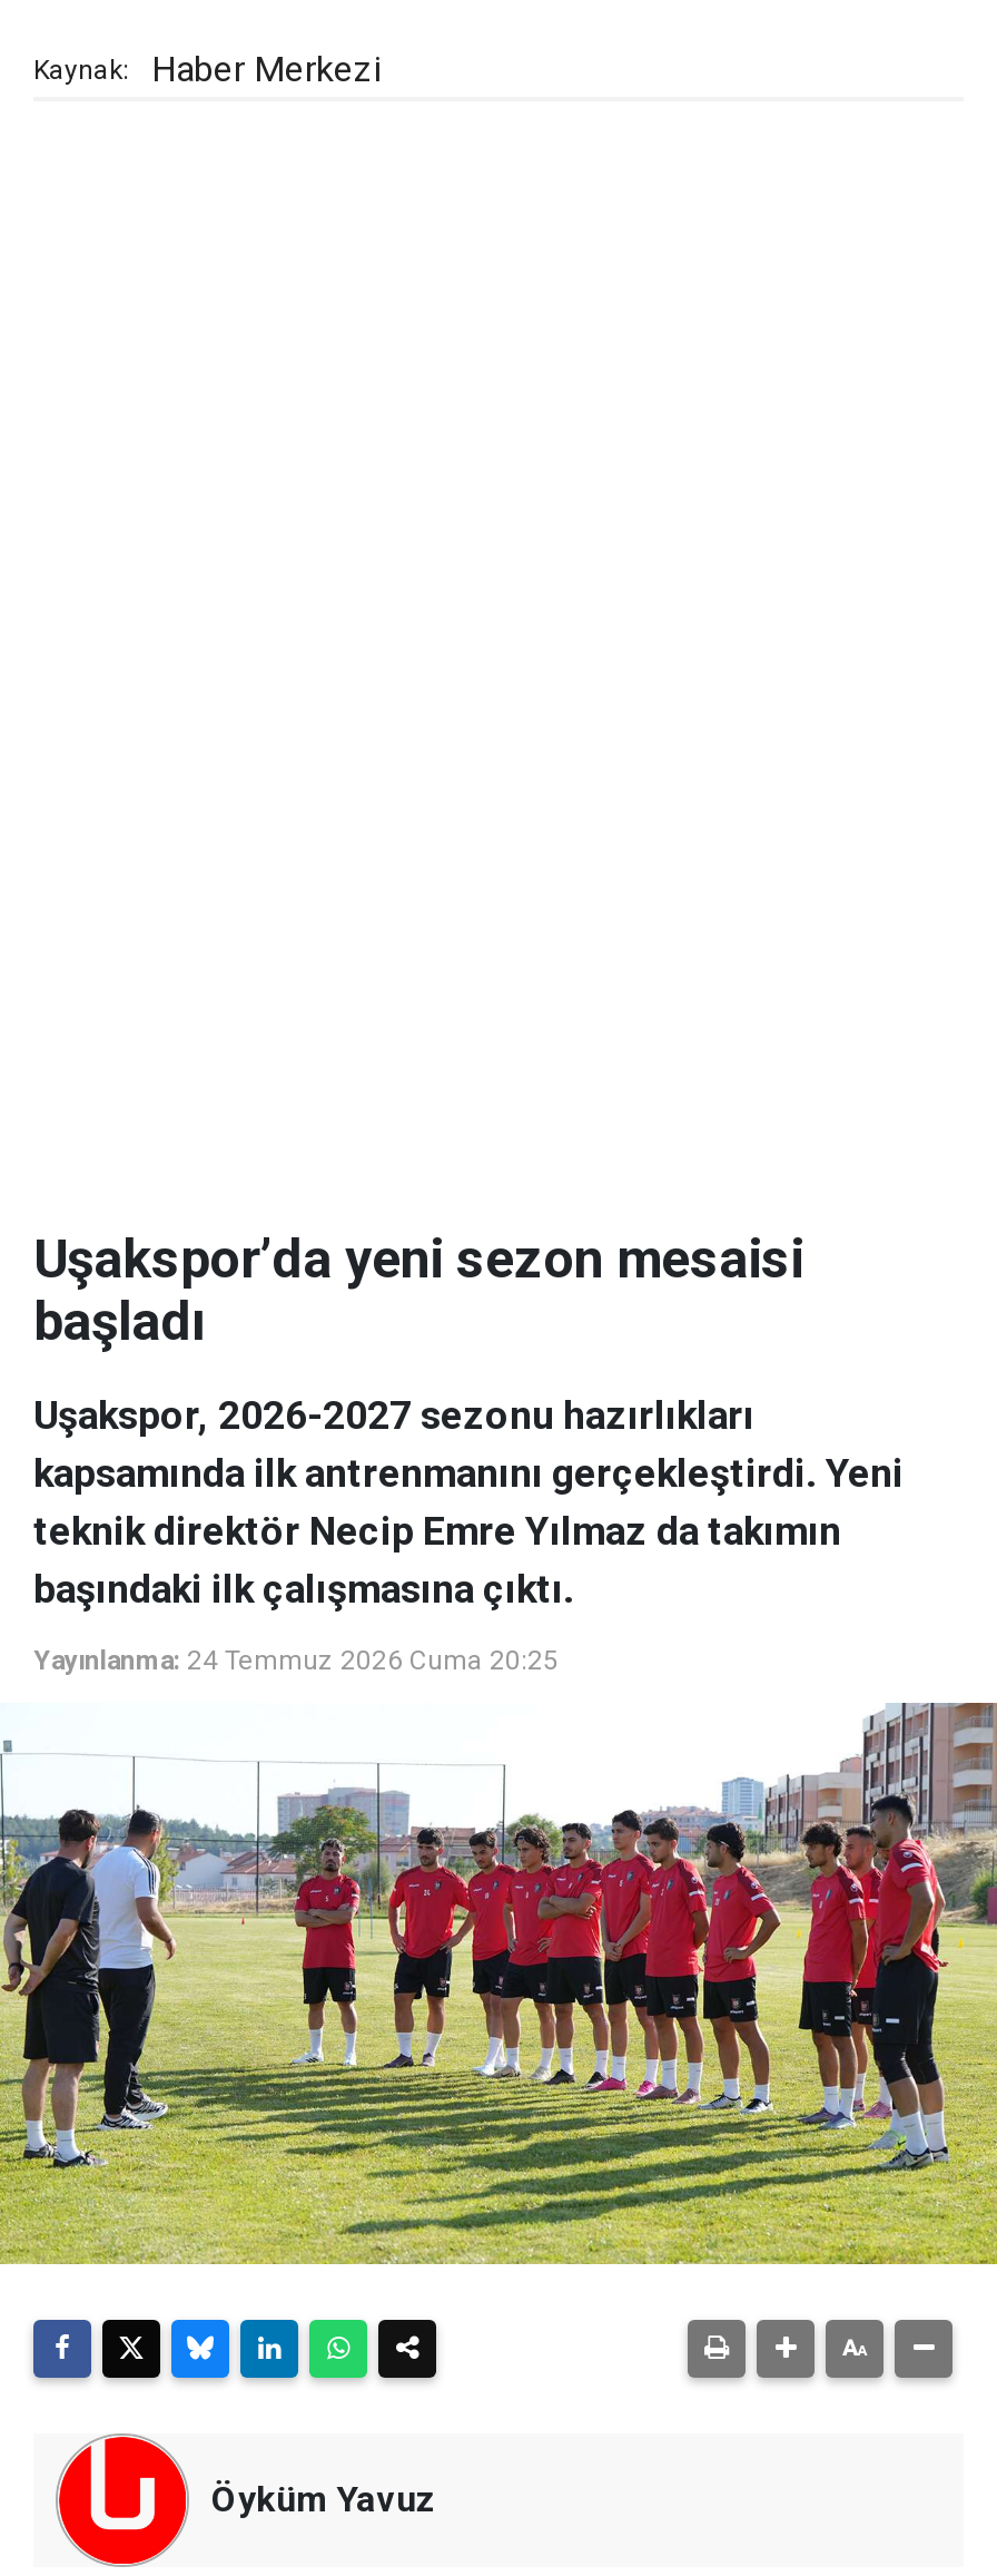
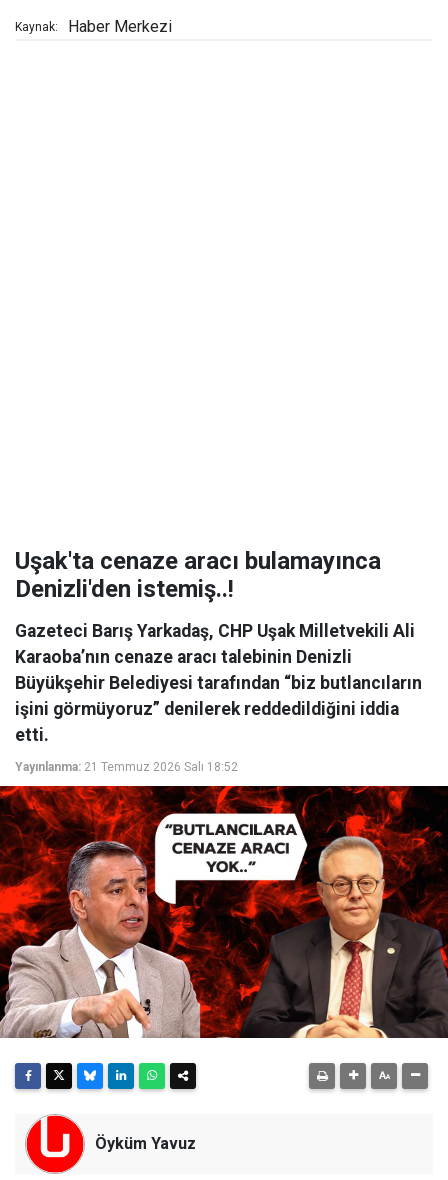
[33,1230,803,1354] Uşakspor’da yeni sezon mesaisi | başladı -> [15,547,381,603] Uşak'ta cenaze aracı bulamayınca | Denizli'den istemiş..!
[33,1394,904,1613] Uşakspor, 2026-2027 sezonu hazırlıkları | kapsamında ilk antrenmanını gerçekleştirdi. Yeni | teknik direktör Necip Emre Yılmaz da takımın | başındaki ilk çalışmasına çıktı. -> [15,621,422,745] Gazeteci Barış Yarkadaş, CHP Uşak Milletvekili Ali | Karaoba’nın cenaze aracı talebinin Denizli | Büyükşehir Belediyesi tarafından “biz butlancıların | işini görmüyoruz” denilerek reddedildiğini iddia | etti.
[33,1646,559,1677] Yayınlanma: 24 Temmuz 2026 Cuma 20:25 -> [15,760,238,774] Yayınlanma: 21 Temmuz 2026 Salı 18:52
[7,1701,990,2266] [image] -> [3,785,445,1039] [image]

